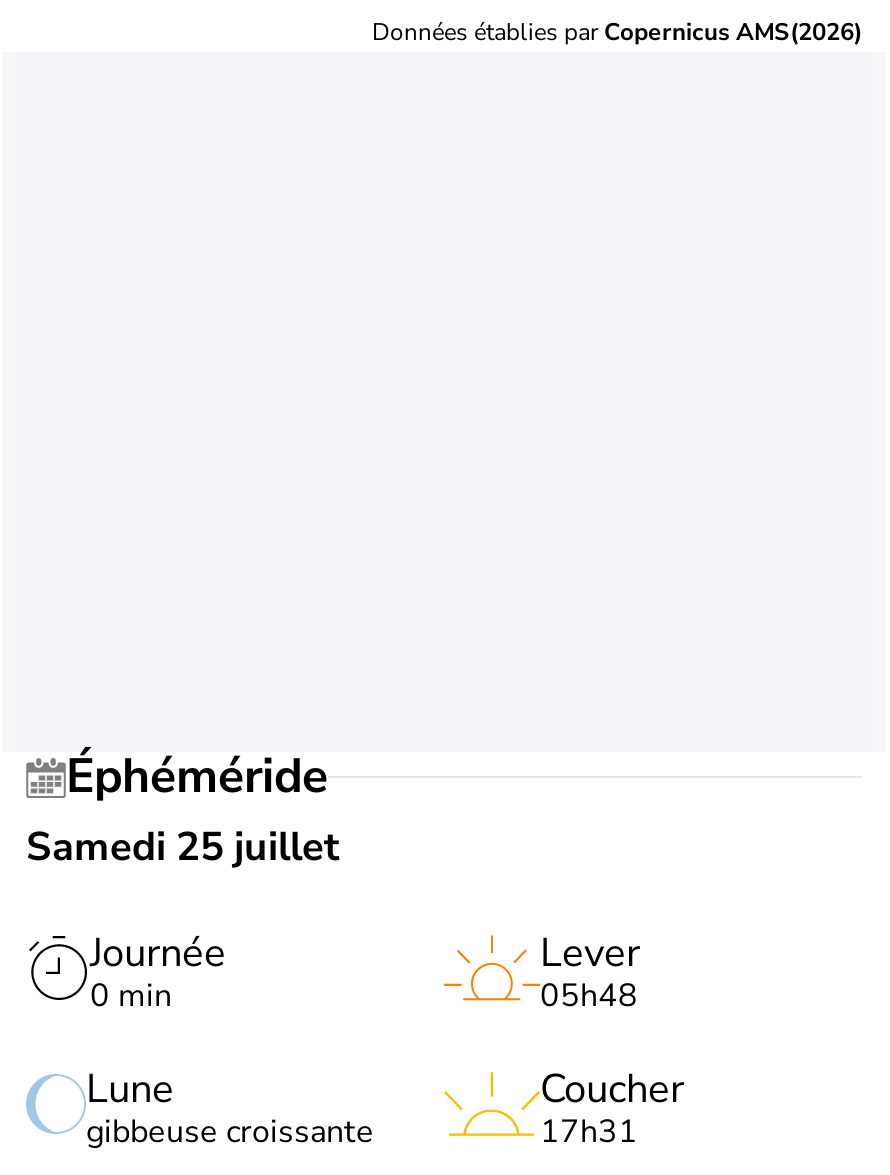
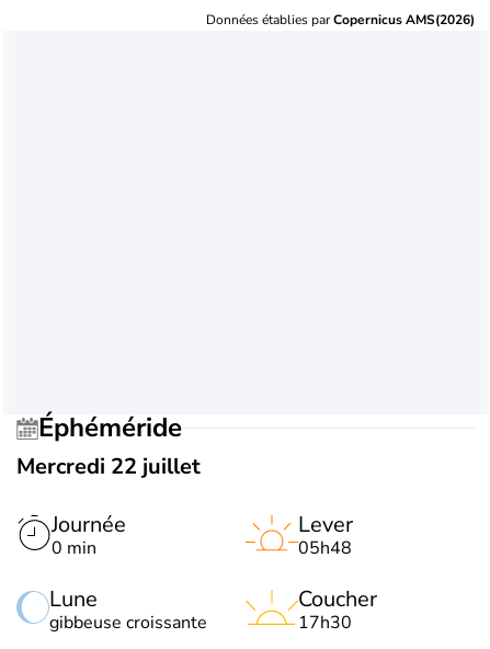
[26,820,340,874] Samedi 25 juillet -> [16,451,201,481] Mercredi 22 juillet
[540,1110,638,1154] 17h31 -> [298,610,352,635] 17h30

